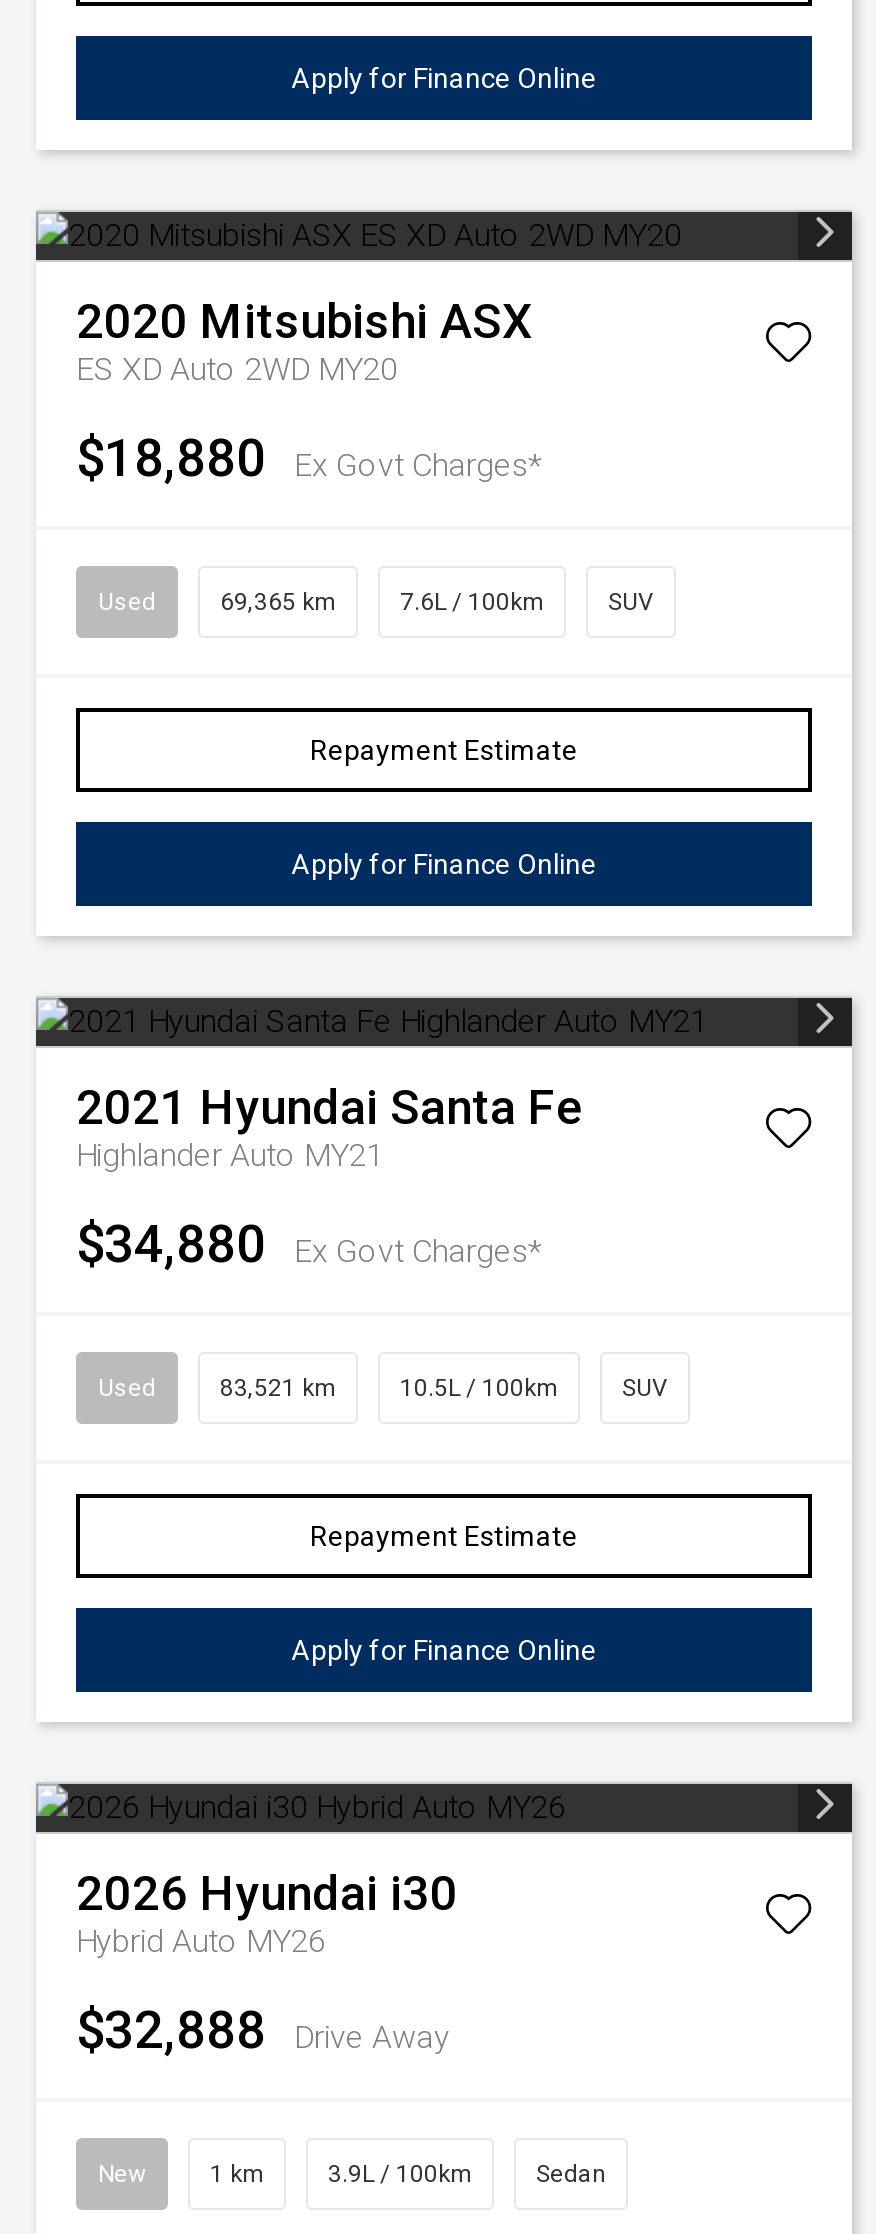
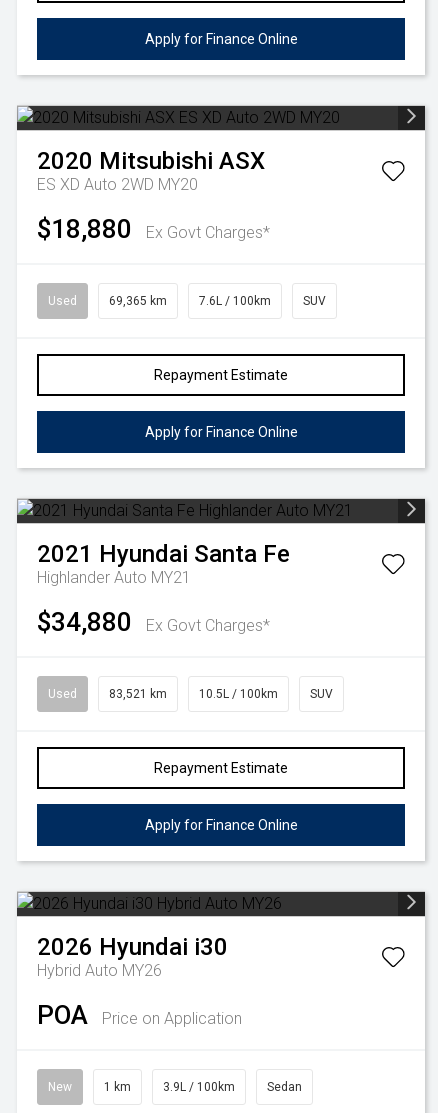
[76,2000,450,2060] $32,888 | Drive Away -> [37,1000,242,1030] POA | Price on Application

